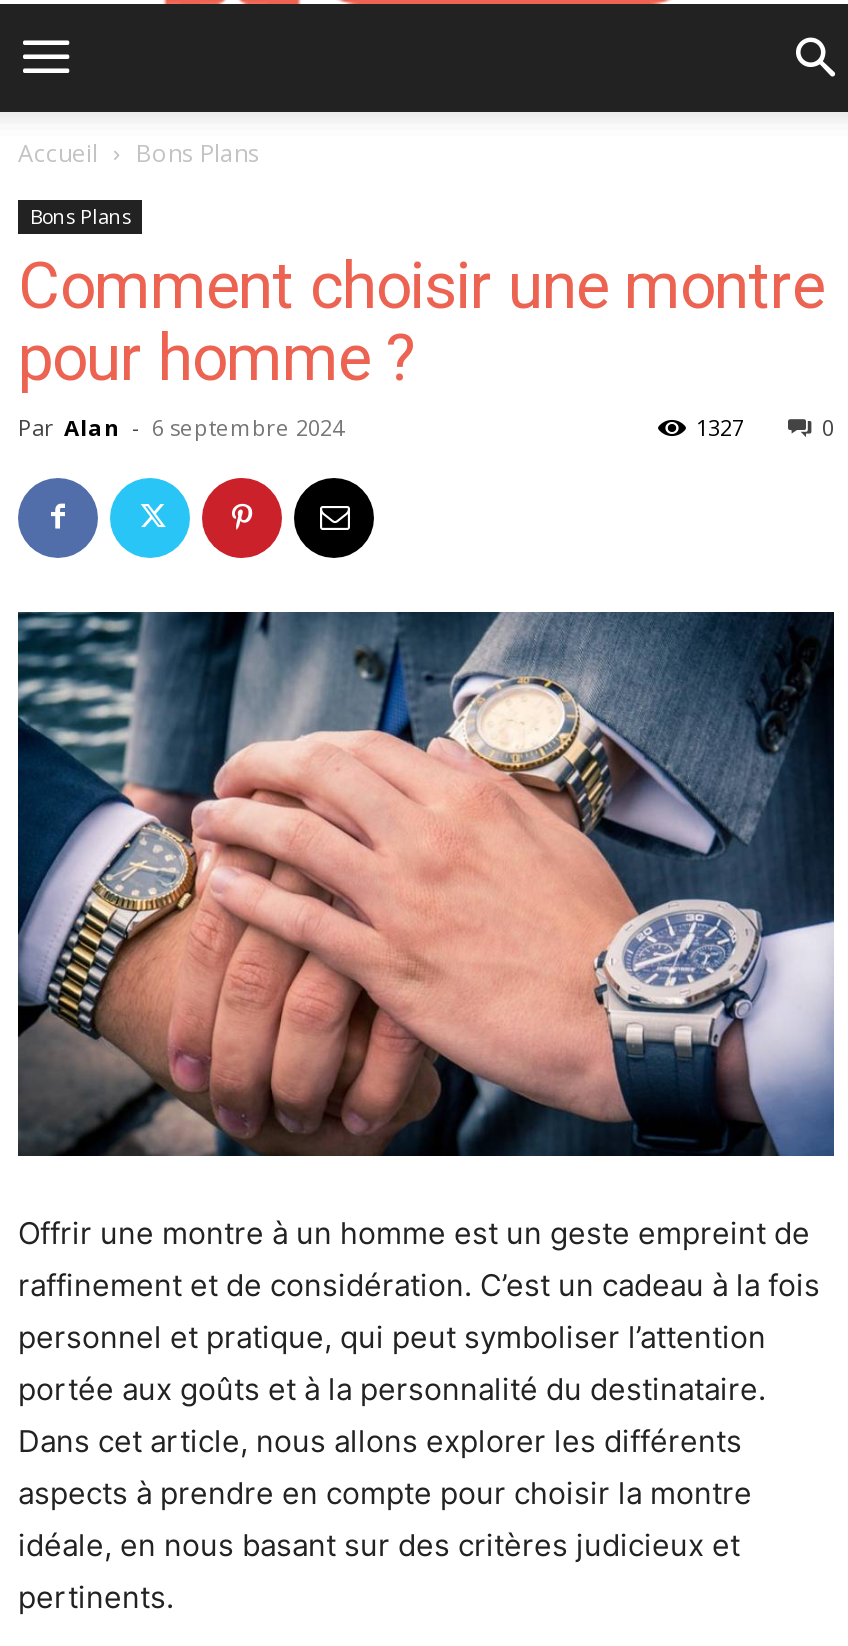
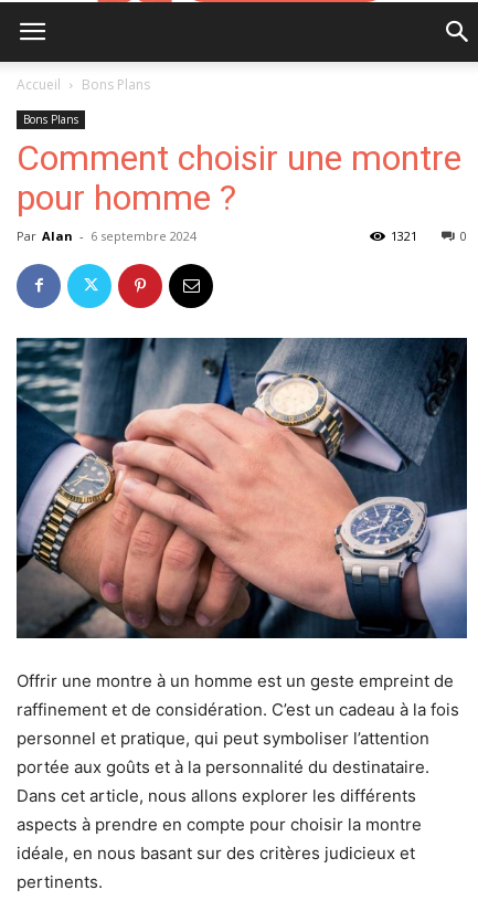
[696,411,744,441] 1327 -> [391,227,417,244] 1321

